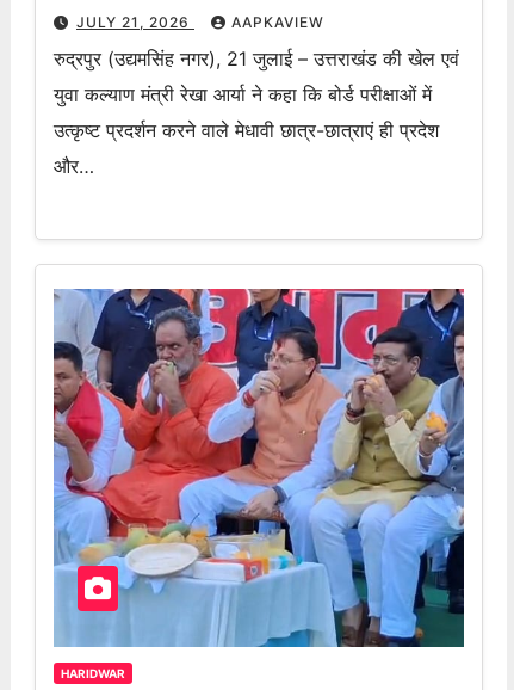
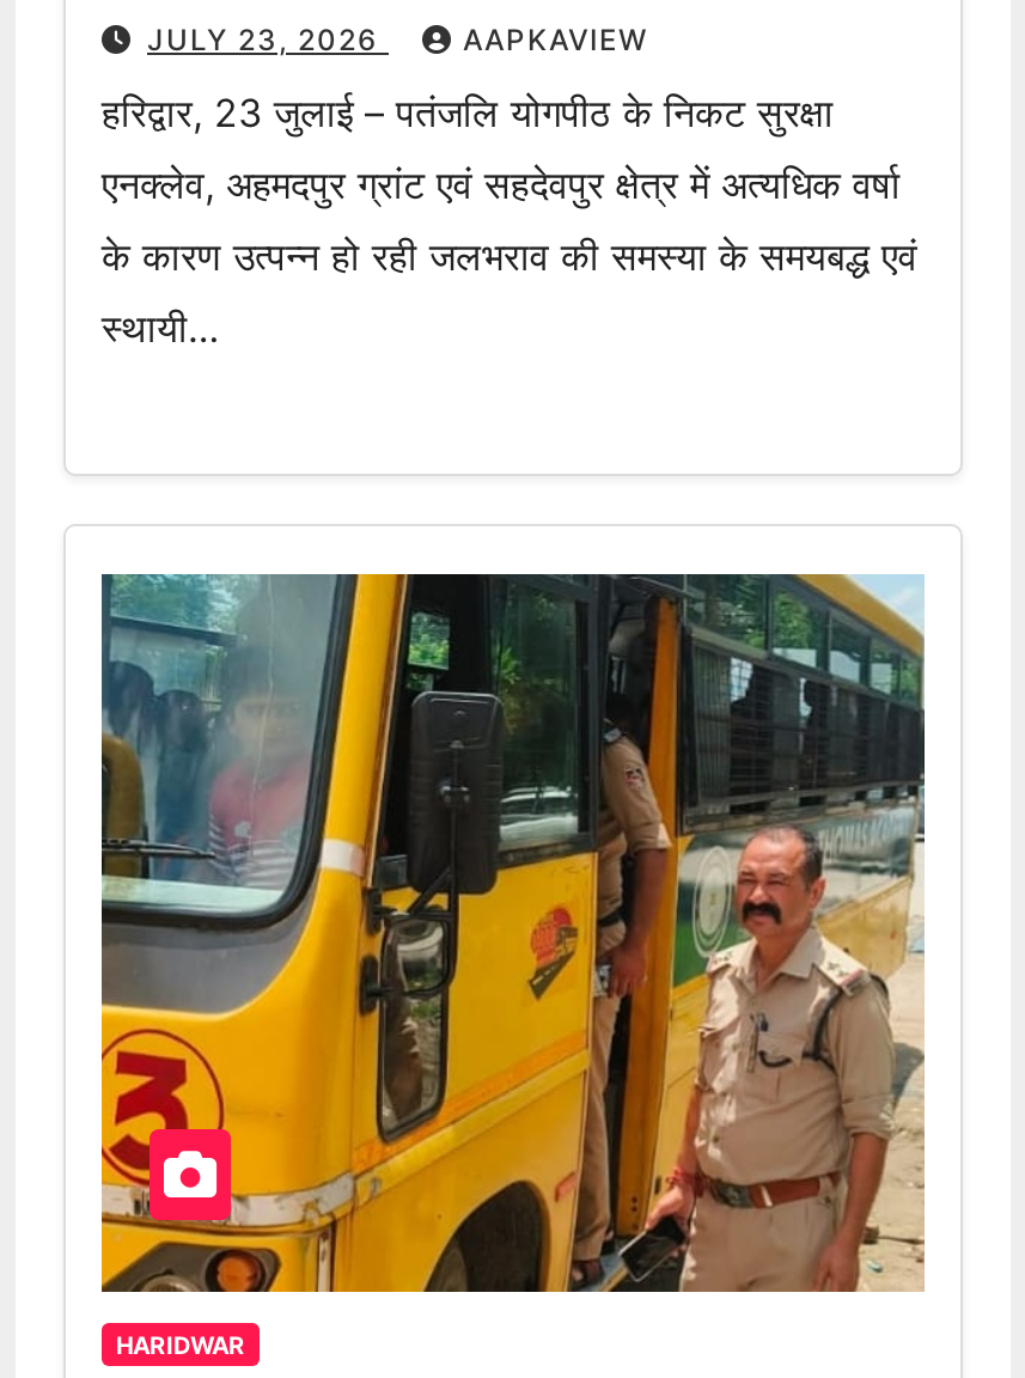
[76,13,194,31] JULY 21, 2026 -> [147,22,389,58] JULY 23, 2026
[54,47,459,71] रुद्रपुर (उद्यमसिंह नगर), 21 जुलाई – उत्तराखंड की खेल एवं -> [102,89,834,137] हरिद्वार, 23 जुलाई – पतंजलि योगपीठ के निकट सुरक्षा
[54,83,432,106] युवा कल्याण मंत्री रेखा आर्या ने कहा कि बोर्ड परीक्षाओं में -> [102,161,901,209] एनक्लेव, अहमदपुर ग्रांट एवं सहदेवपुर क्षेत्र में अत्यधिक वर्षा
[54,118,439,142] उत्कृष्ट प्रदर्शन करने वाले मेधावी छात्र-छात्राएं ही प्रदेश -> [102,233,917,280] के कारण उत्पन्न हो रही जलभराव की समस्या के समयबद्ध एवं
[54,154,94,178] और… -> [102,304,219,352] स्थायी…
[52,288,465,648] [image] -> [99,572,927,1294] [image]

